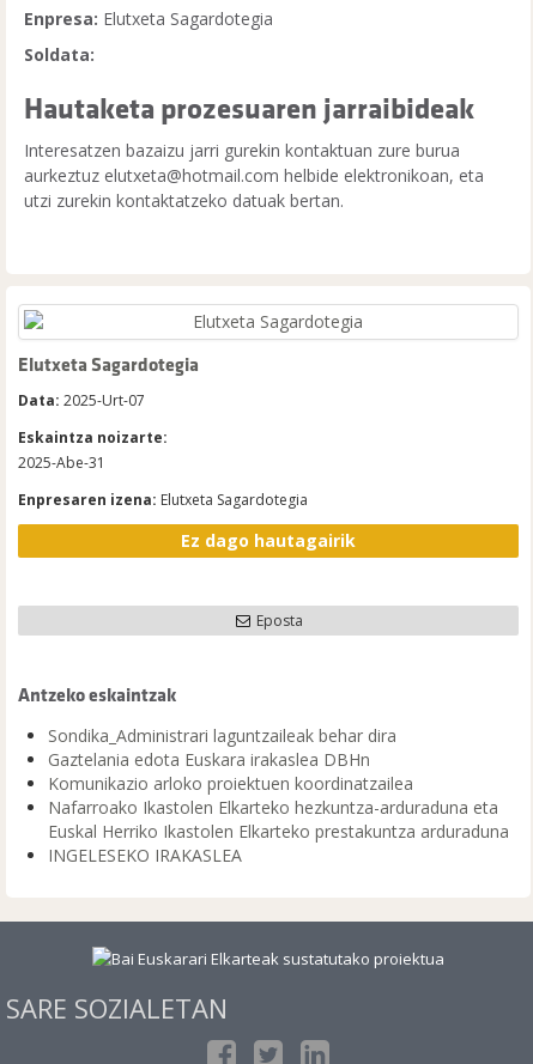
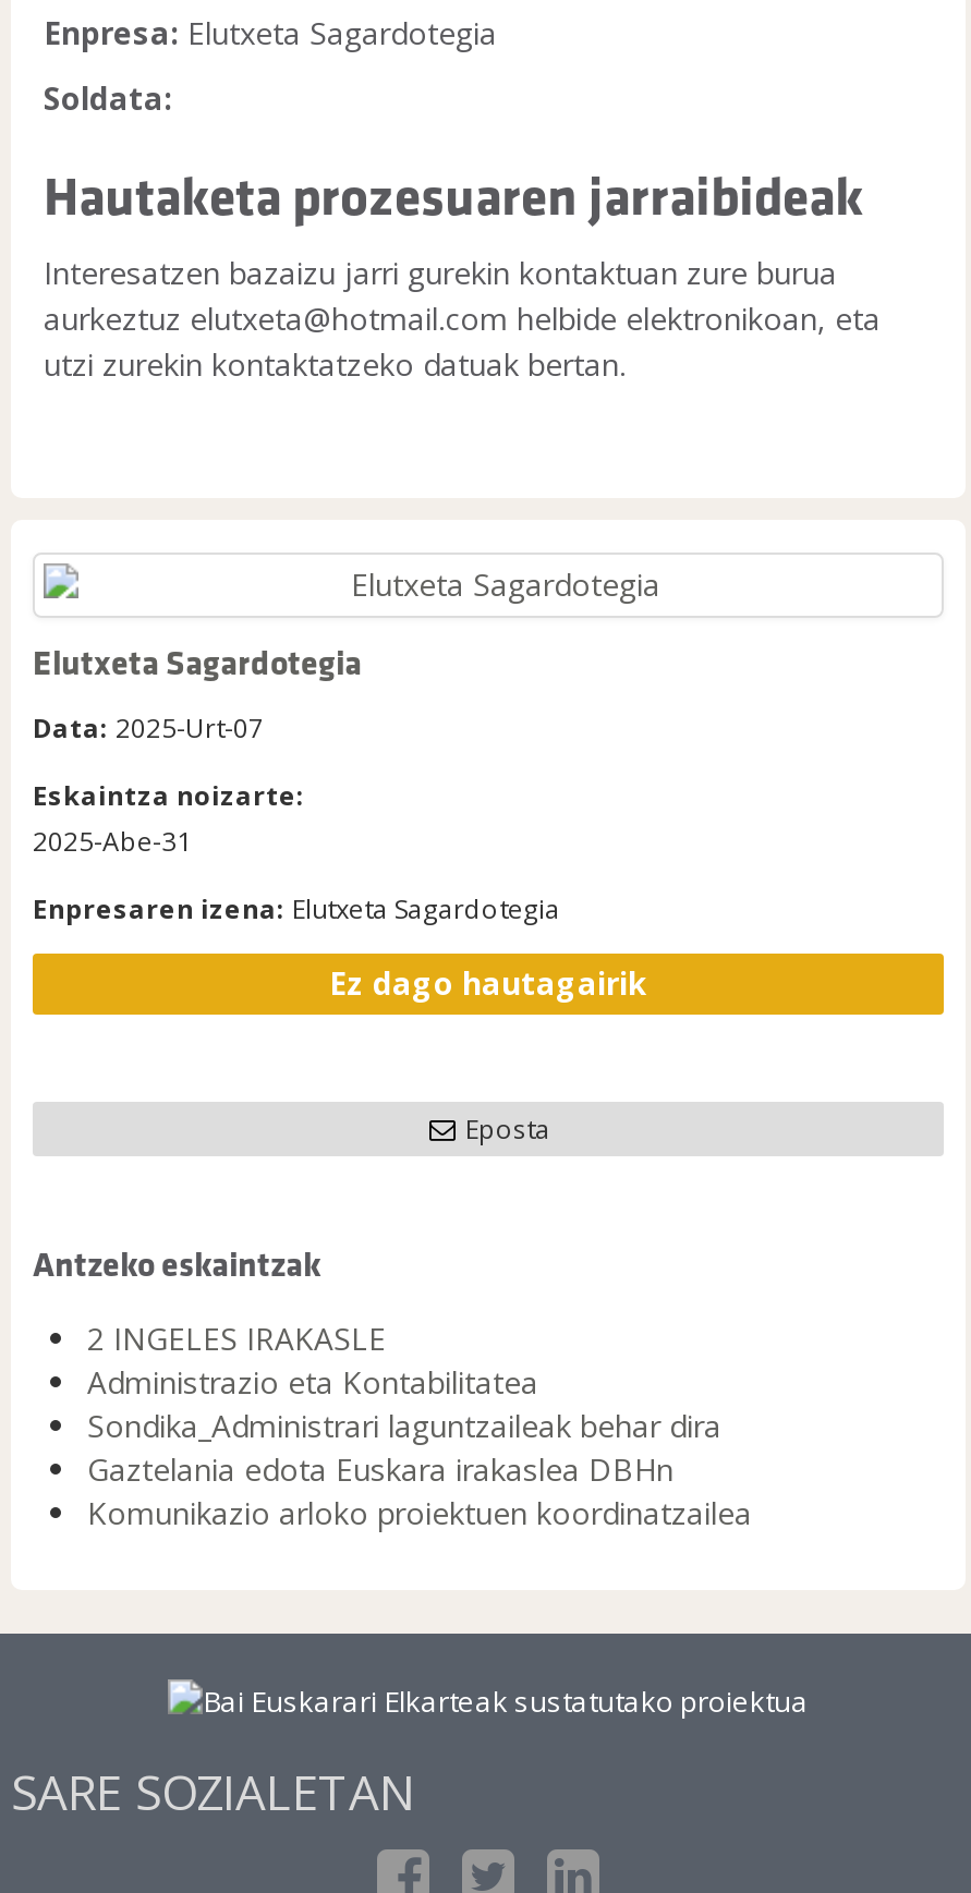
none -> [87,1318,538,1403] 2 INGELES IRAKASLE | Administrazio eta Kontabilitatea
moved [48,724,413,795] -> [87,1405,752,1533]: Sondika_Administrari laguntzaileak behar dira | Gaztelania edota Euskara irakaslea DBHn | Komunikazio arloko proiektuen koordinatzailea
[48,796,509,867] Nafarroako Ikastolen Elkarteko hezkuntza-arduraduna eta | Euskal Herriko Ikastolen Elkarteko prestakuntza arduraduna | INGELESEKO IRAKASLEA -> none

